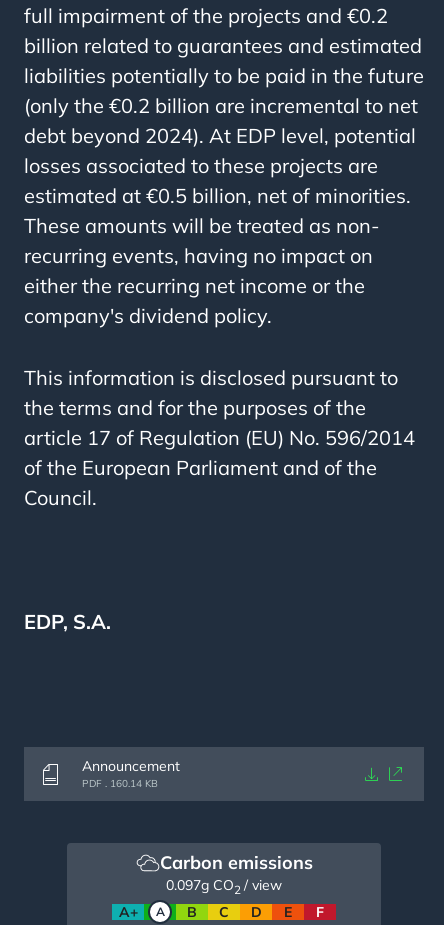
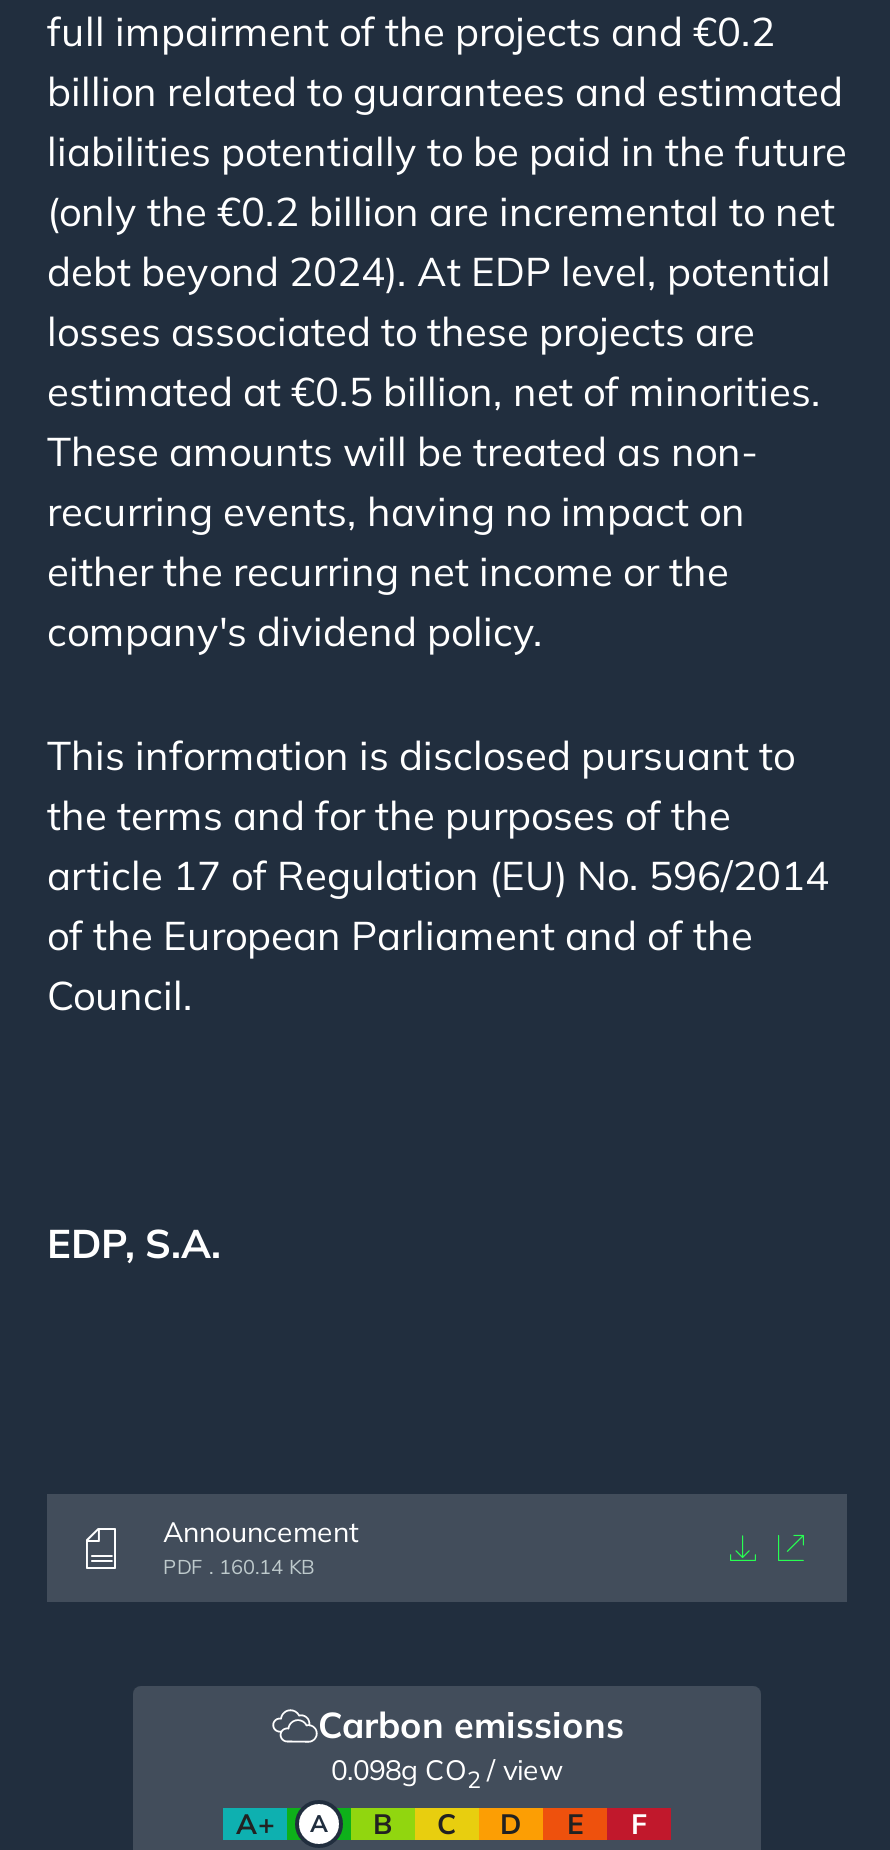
[166,876,282,897] 0.097g CO2 / view -> [331,1752,563,1794] 0.098g CO2 / view

